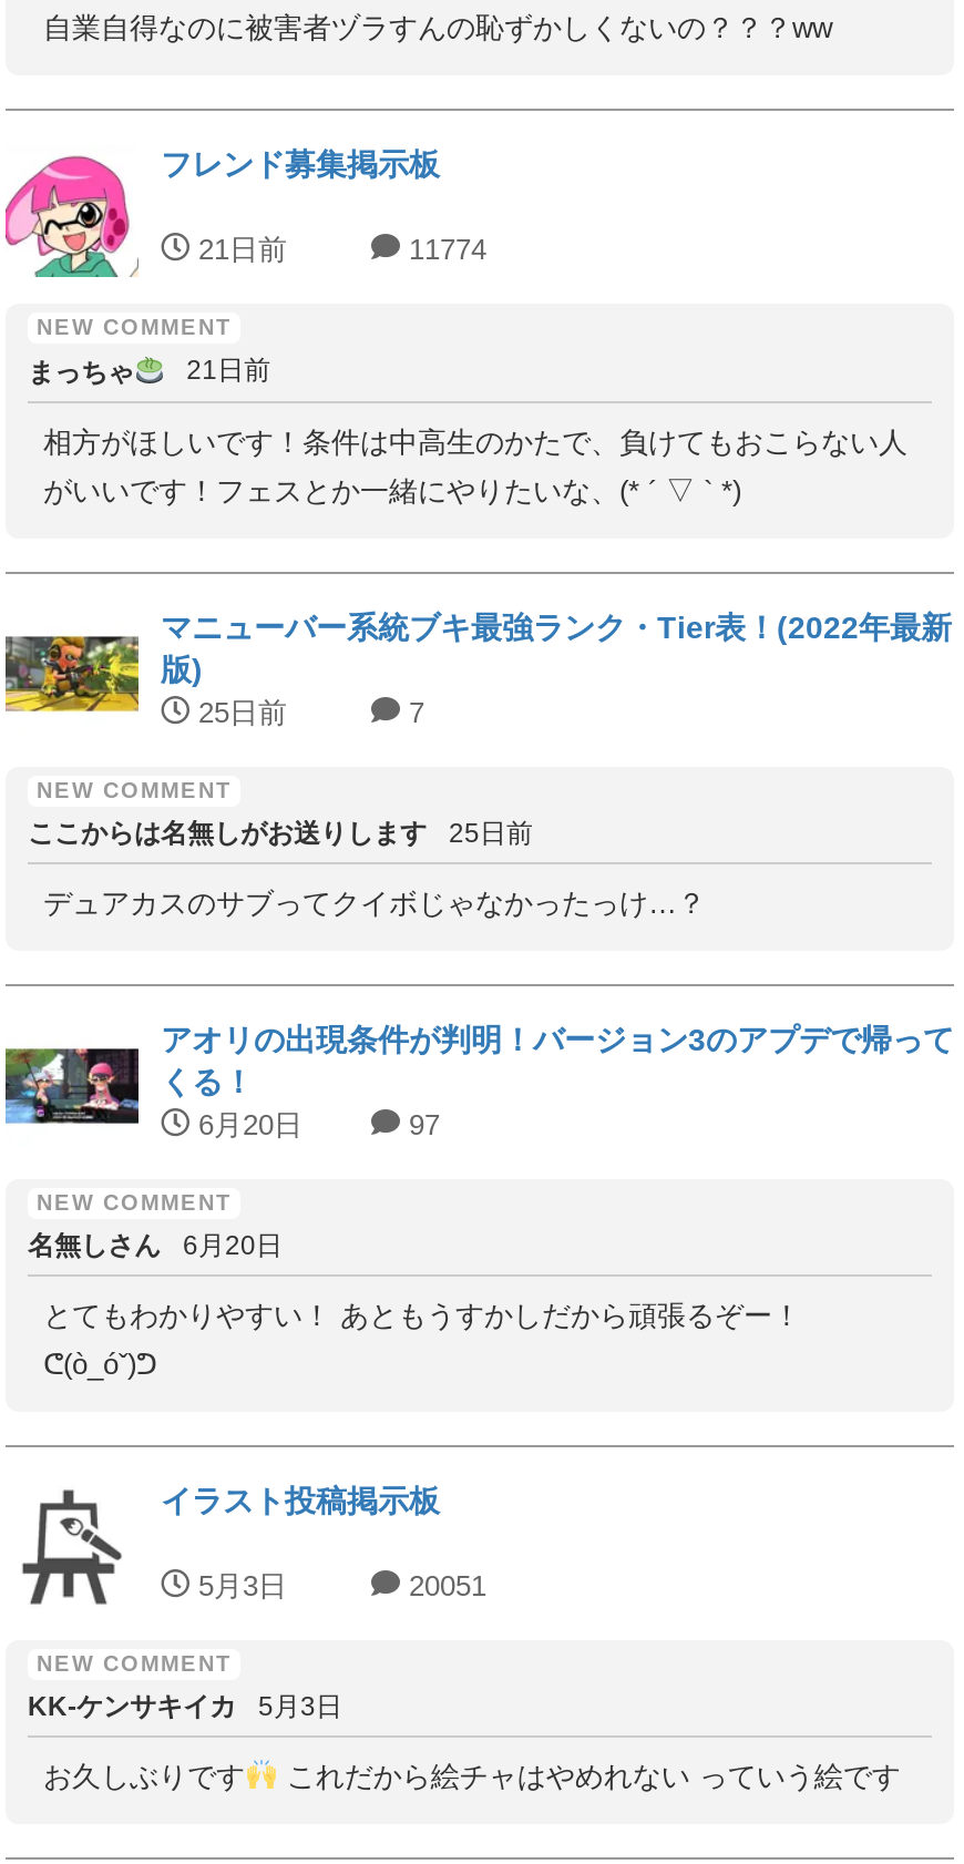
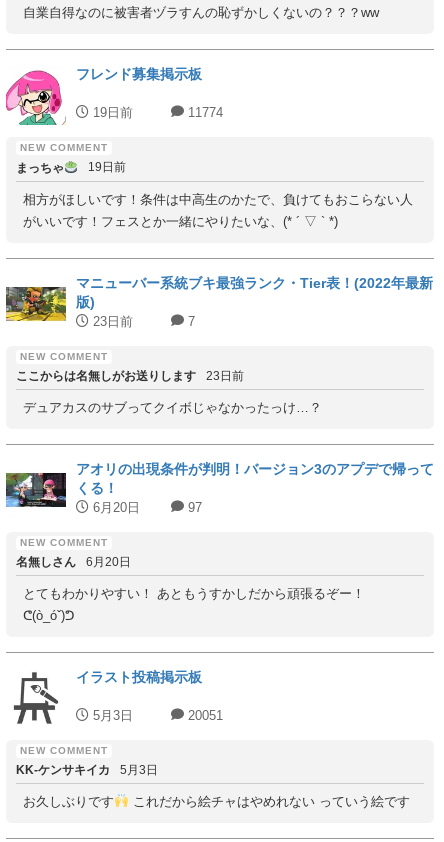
[189,233,287,267] 21日前 -> [89,105,133,120] 19日前
[28,355,271,388] まっちゃ 21日前 -> [16,160,126,175] まっちゃ 19日前
[189,696,287,729] 25日前 -> [89,314,133,329] 23日前
[28,818,533,849] ここからは名無しがお送りします 25日前 -> [16,369,244,383] ここからは名無しがお送りします 23日前

